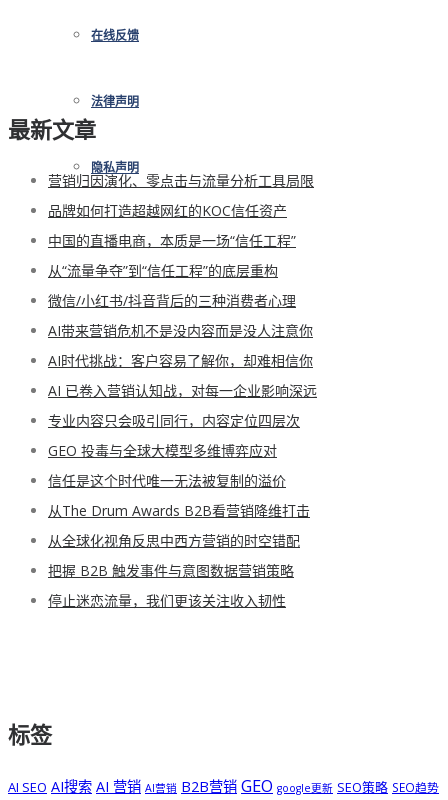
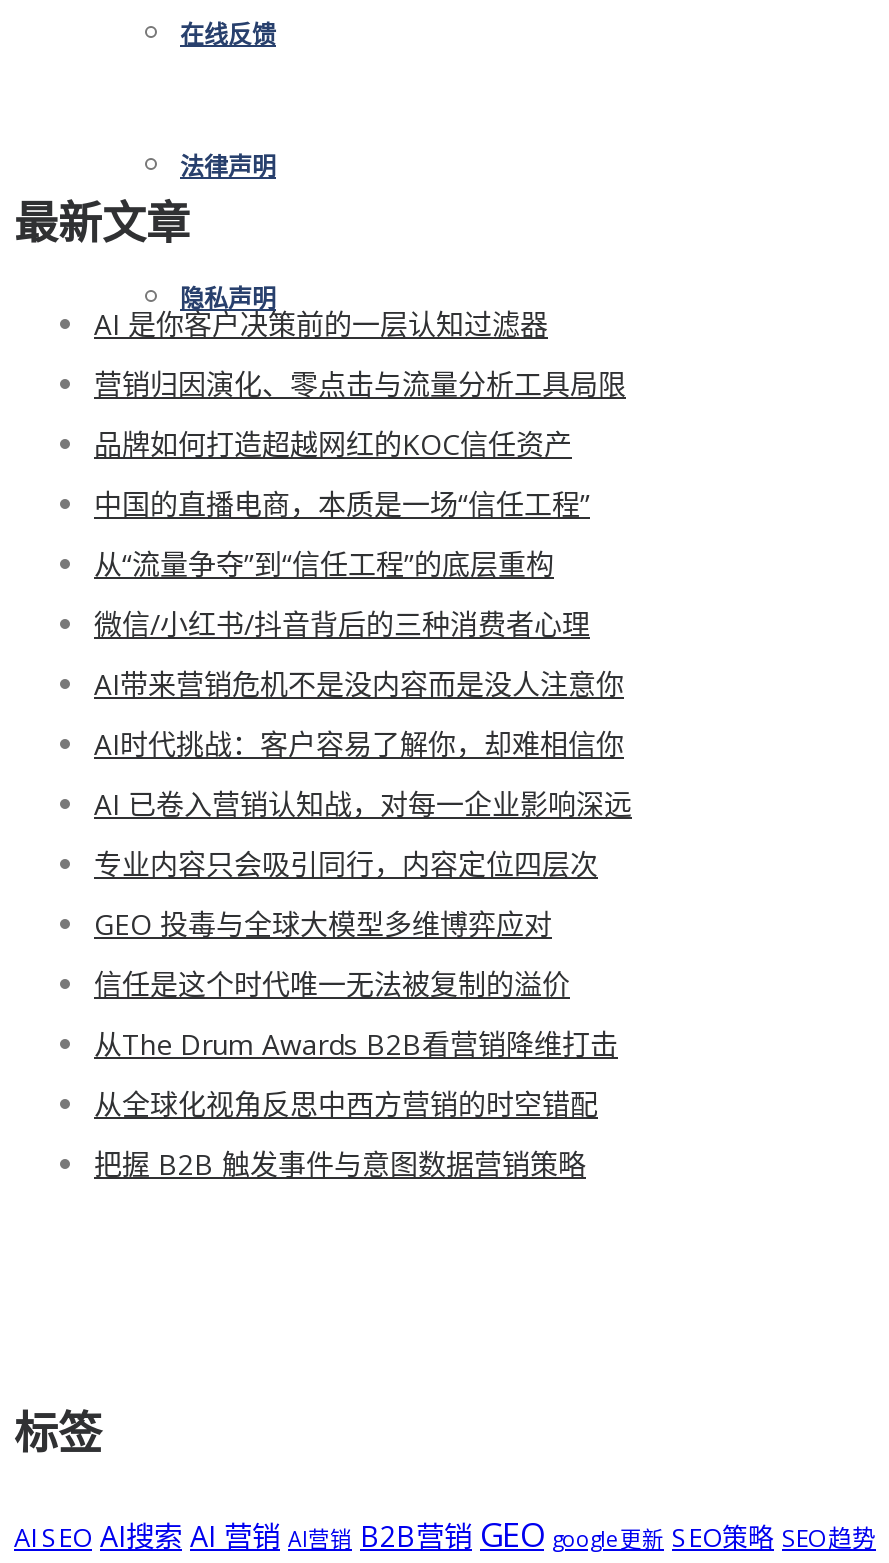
none -> [94,305,548,343] AI 是你客户决策前的一层认知过滤器
moved [48,171,317,580] -> [94,365,632,1183]: 营销归因演化、零点击与流量分析工具局限 | 品牌如何打造超越网红的KOC信任资产 | 中国的直播电商，本质是一场“信任工程” | ... | 从全球化视角反思中西方营销的时空错配 | 把握 B2B 触发事件与意图数据营销策略
[48,591,286,610] 停止迷恋流量，我们更该关注收入韧性 -> none

